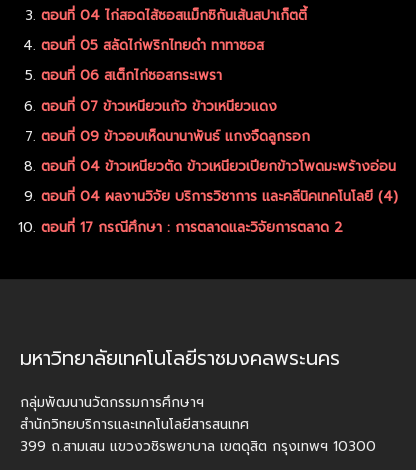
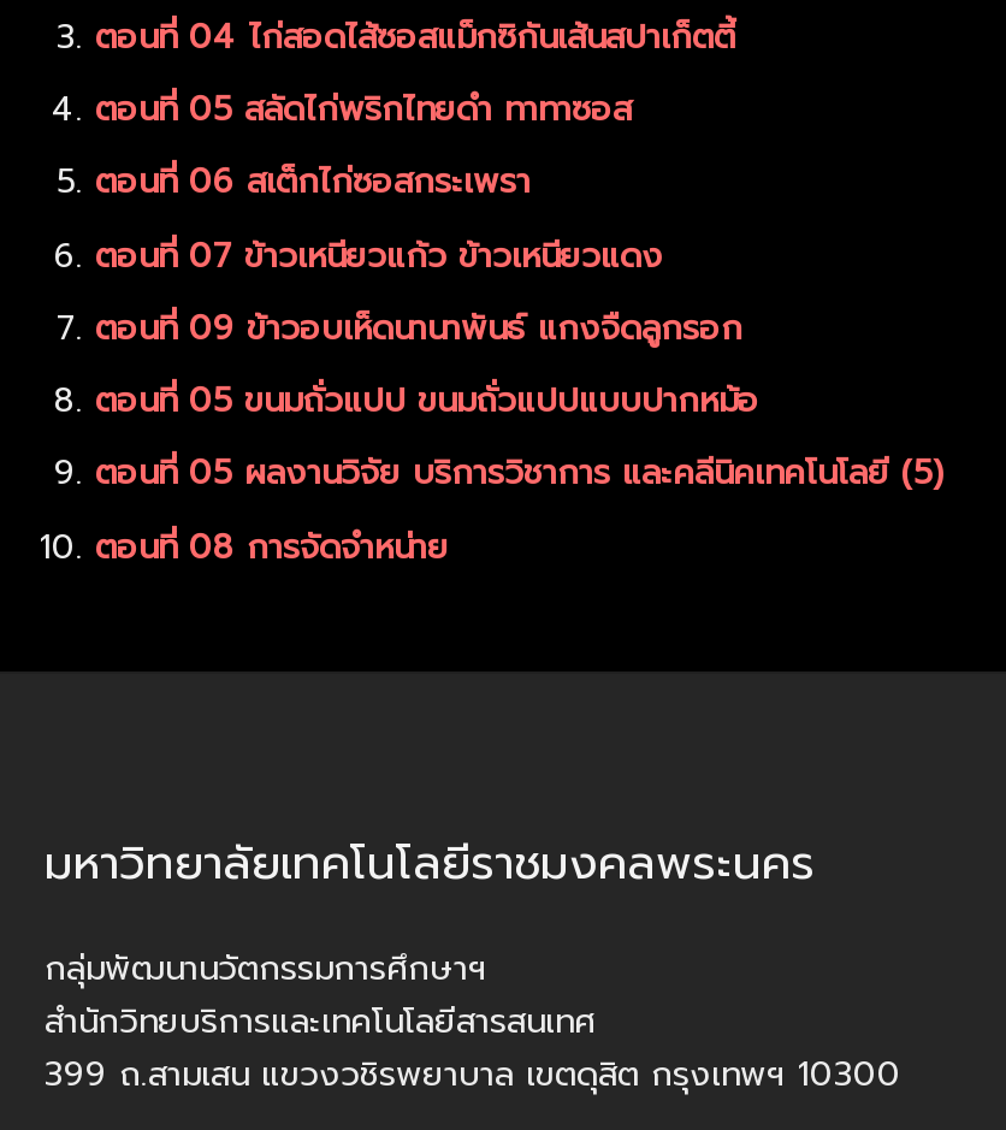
[41,156,398,238] ตอนที่ 04 ข้าวเหนียวตัด ข้าวเหนียวเปียกข้าวโพดมะพร้างอ่อน | ตอนที่ 04 ผลงานวิจัย บริการวิชาการ และคลีนิคเทคโนโลยี (4) | ตอนที่ 17 กรณีศึกษา : การตลาดและวิจัยการตลาด 2 -> [95,376,945,572] ตอนที่ 05 ขนมถั่วแปป ขนมถั่วแปปแบบปากหม้อ | ตอนที่ 05 ผลงานวิจัย บริการวิชาการ และคลีนิคเทคโนโลยี (5) | ตอนที่ 08 การจัดจำหน่าย

